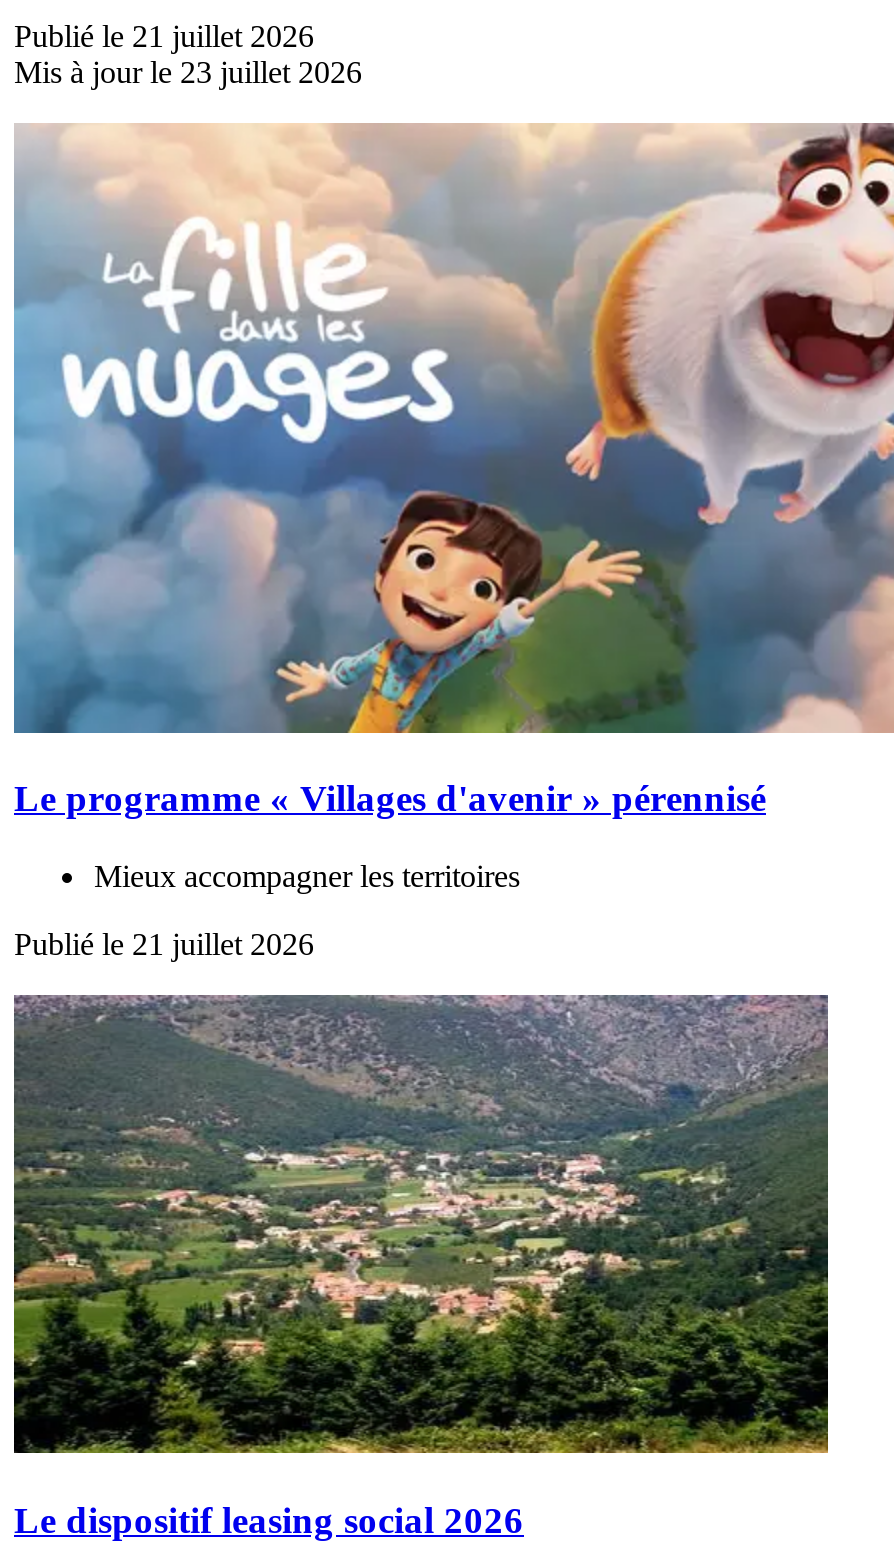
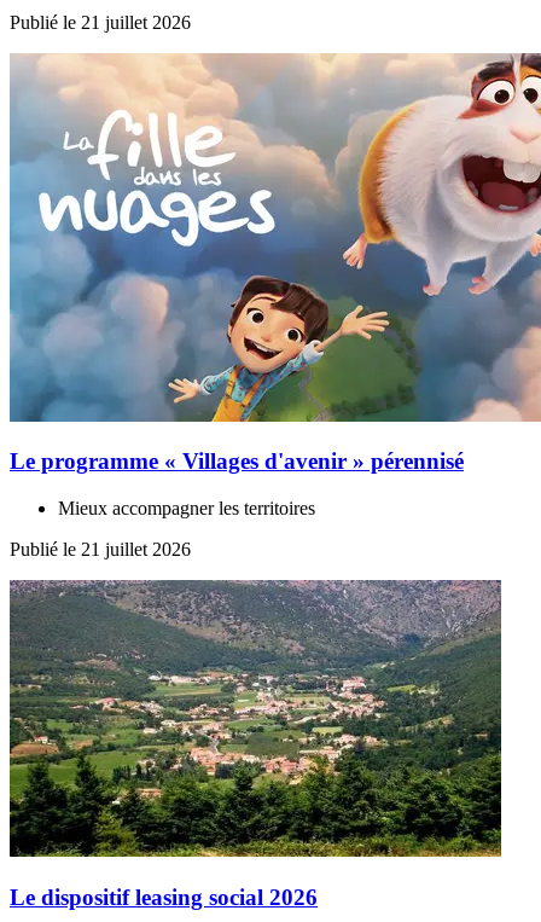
[14,55,362,89] Mis à jour le 23 juillet 2026 -> none

